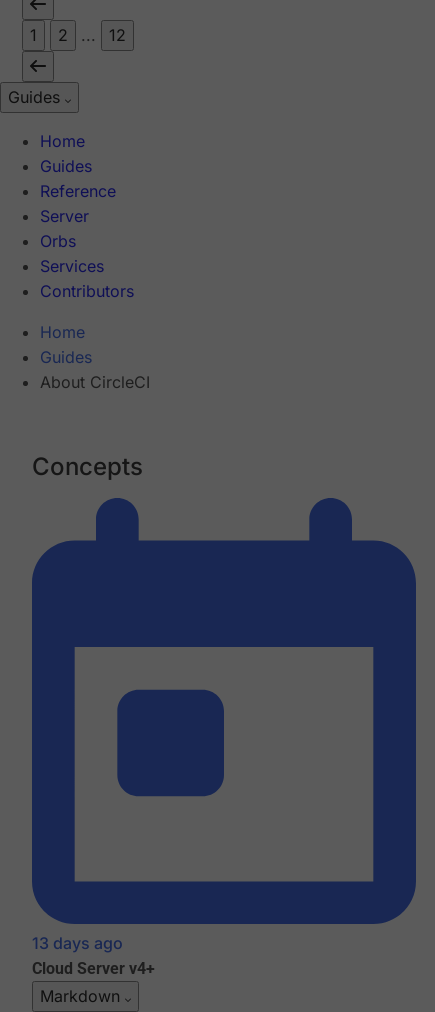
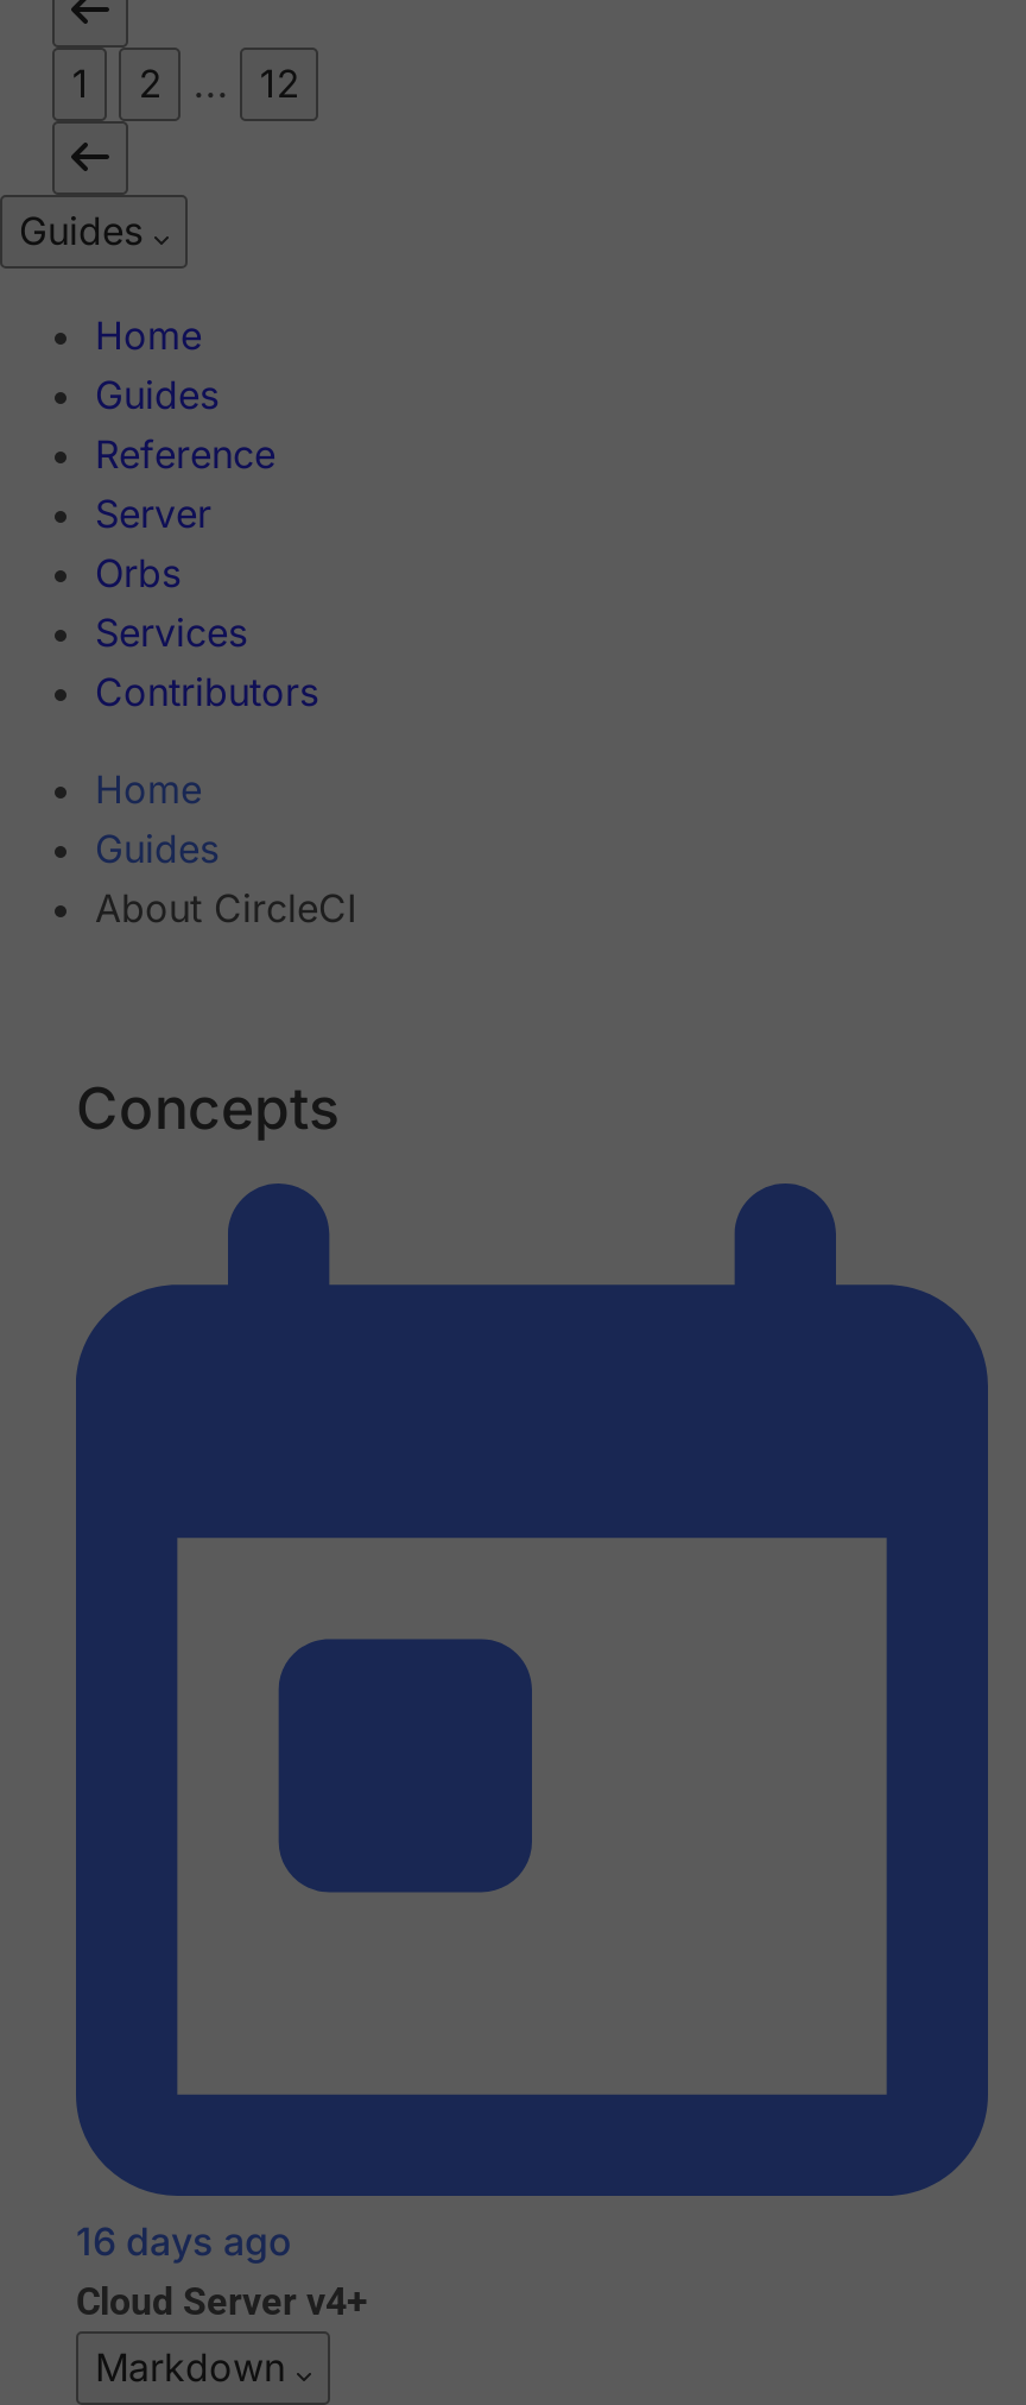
[32,933,123,953] 13 days ago -> [76,2218,292,2266] 16 days ago

